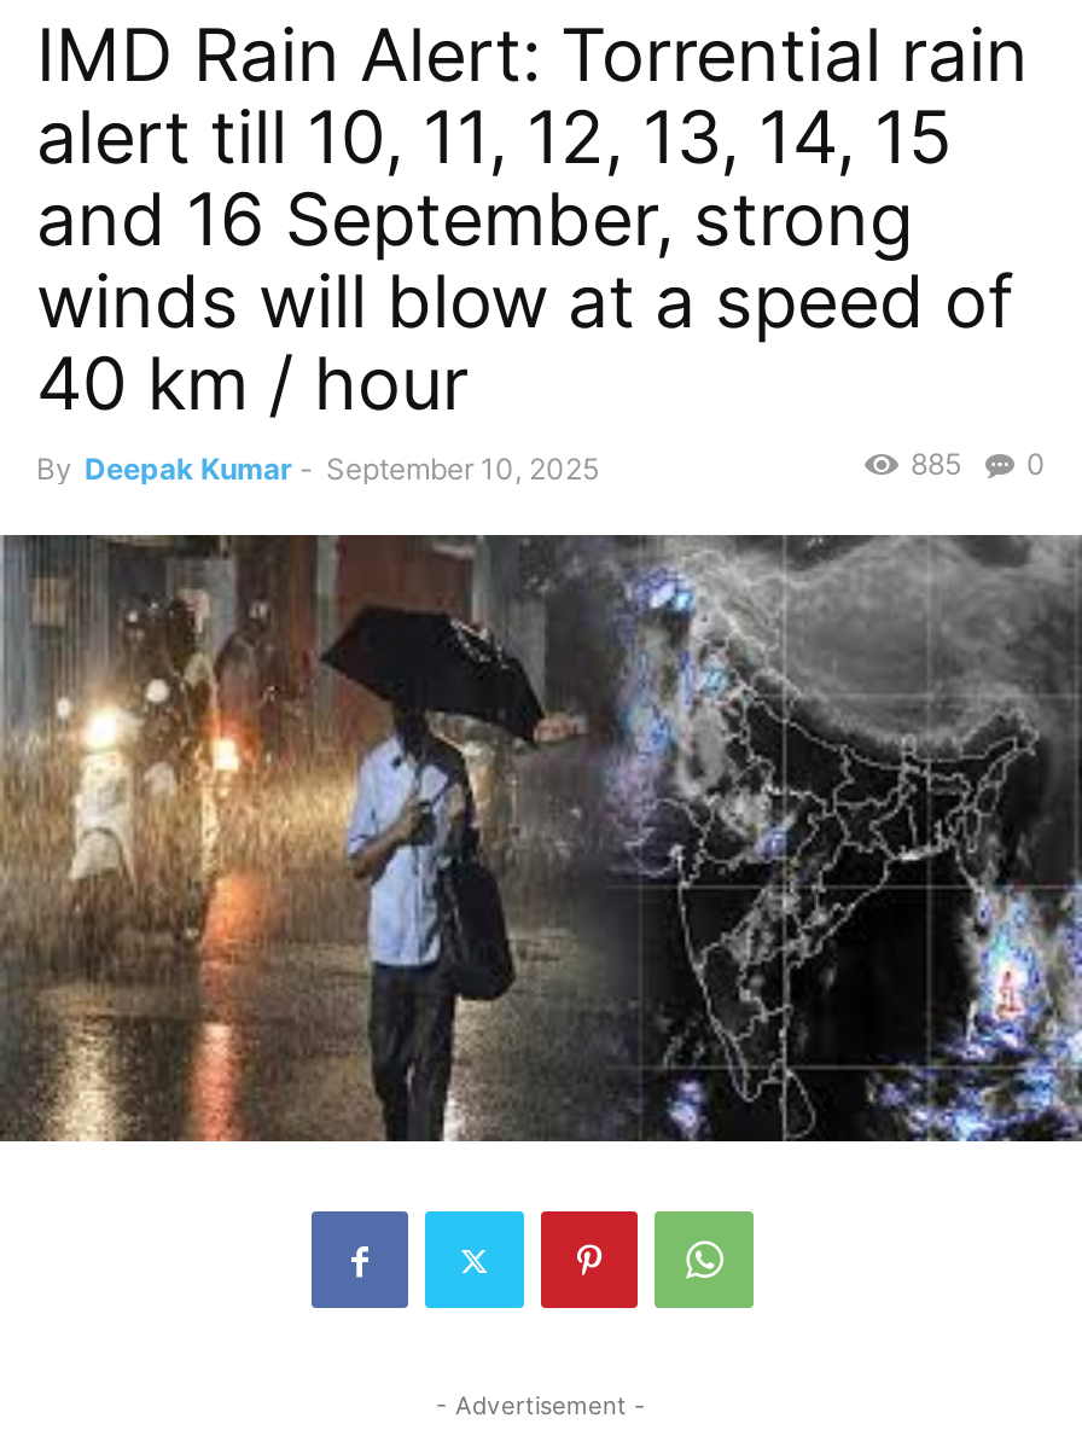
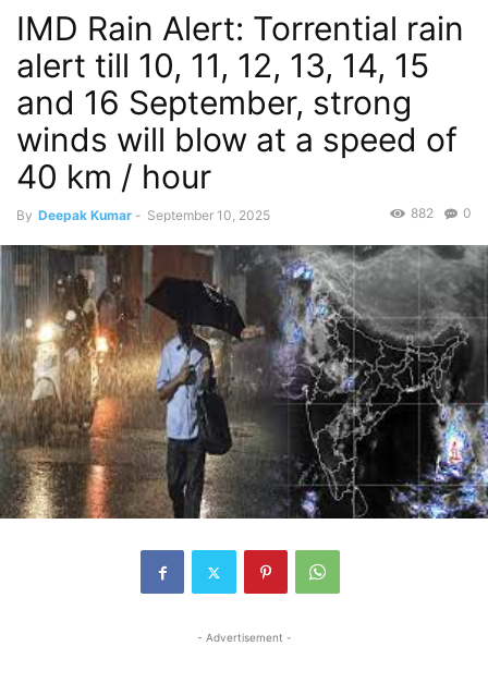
[911,446,1046,482] 885 0 -> [411,205,472,221] 882 0

